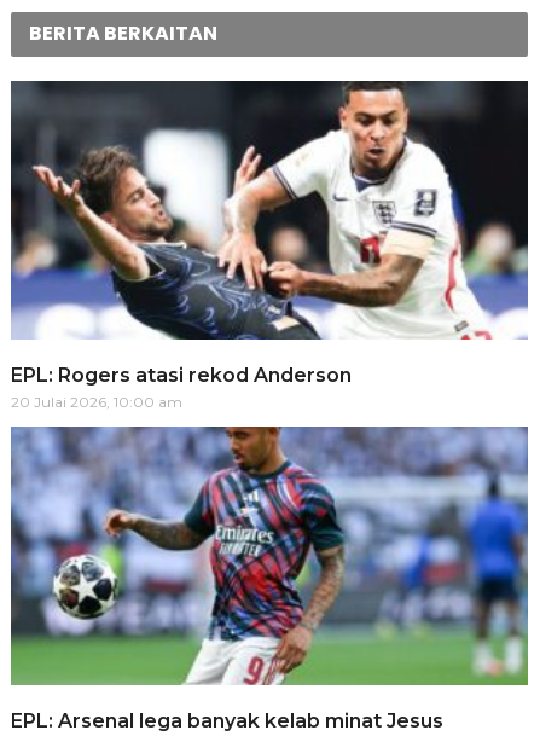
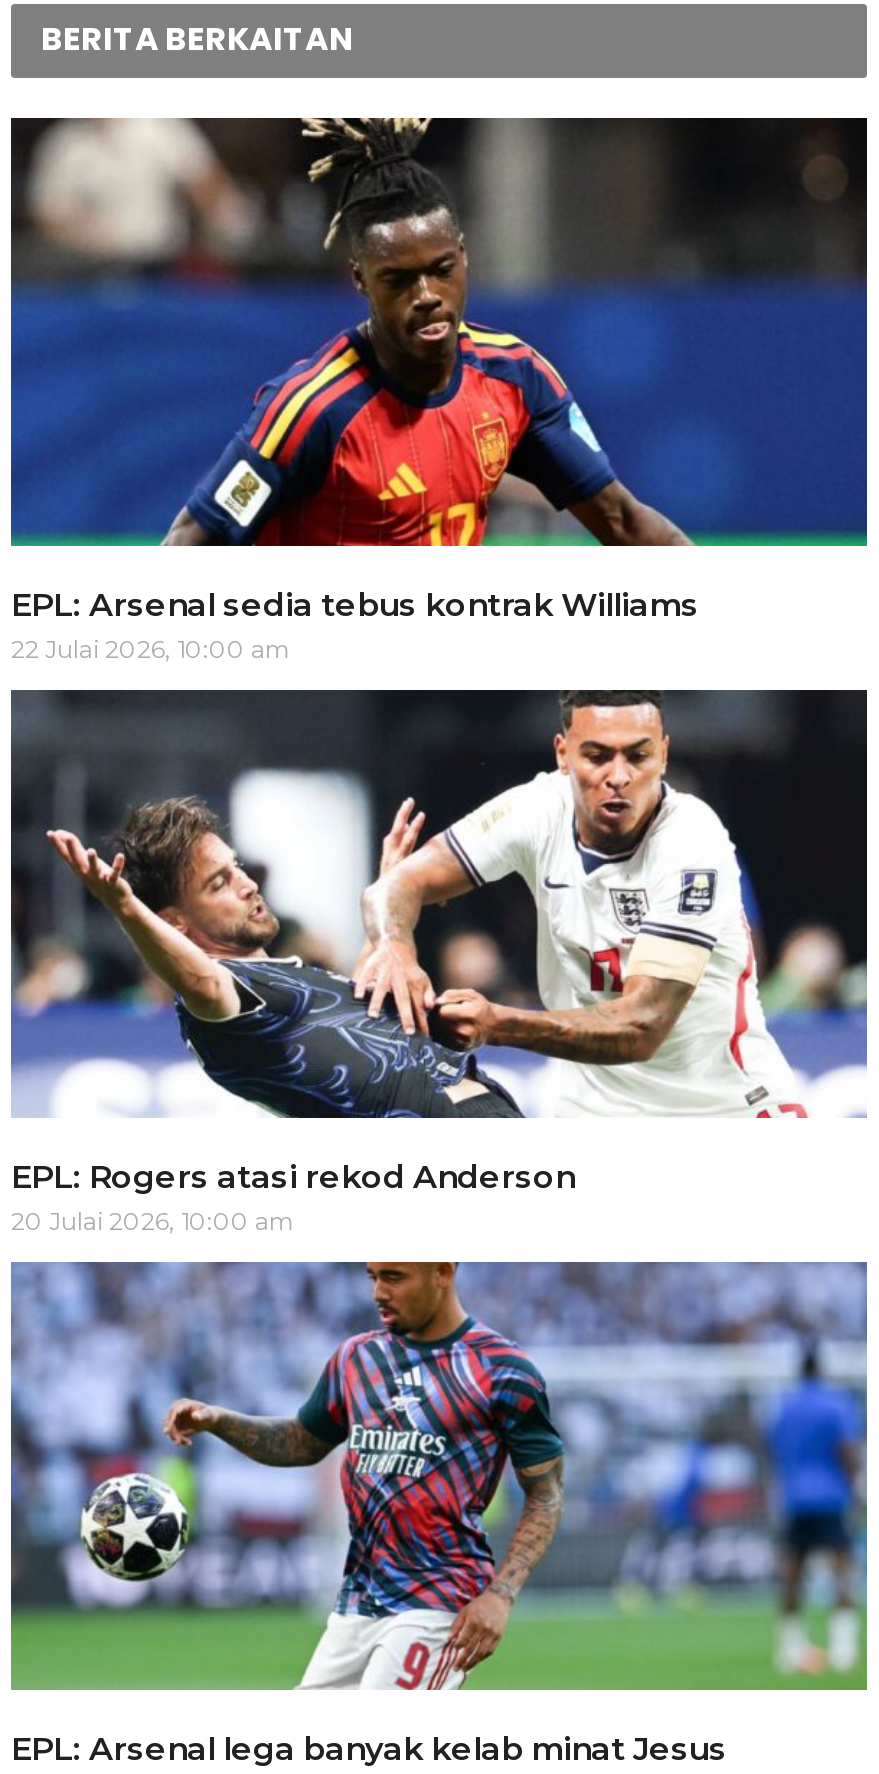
none -> [9,116,869,664] [image] | EPL: Arsenal sedia tebus kontrak Williams | 22 Julai 2026, 10:00 am

